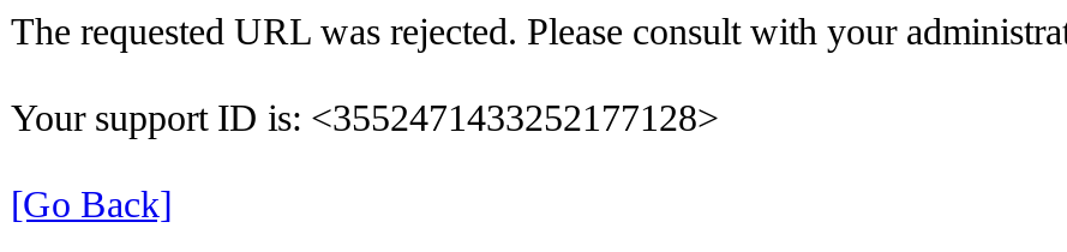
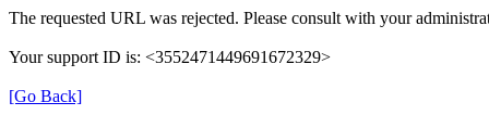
[11,97,719,138] Your support ID is: <3552471433252177128> -> [9,48,331,66] Your support ID is: <3552471449691672329>

